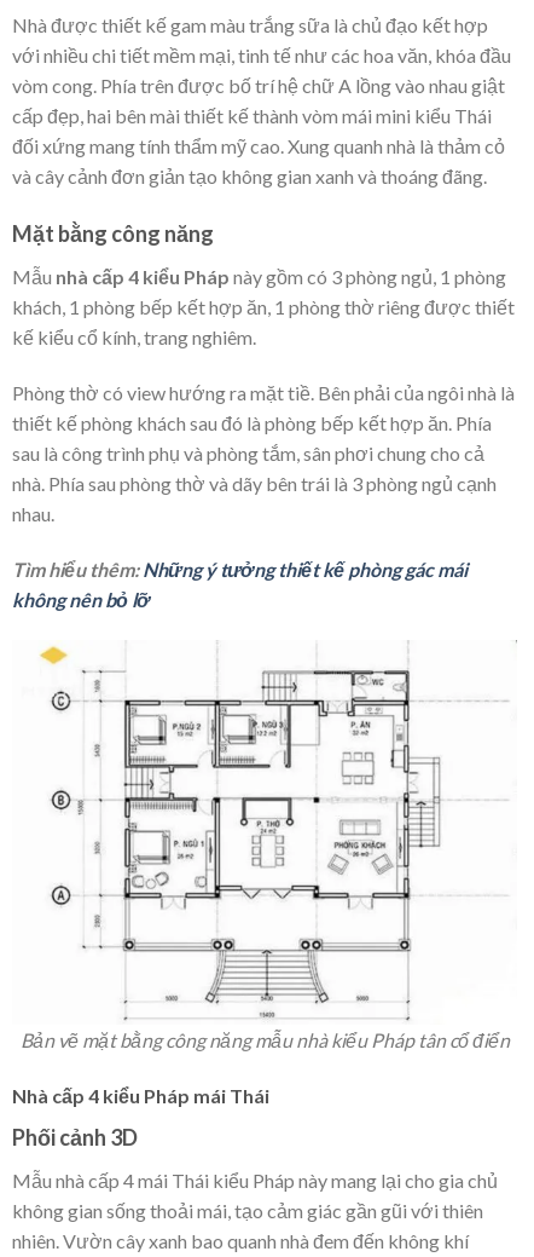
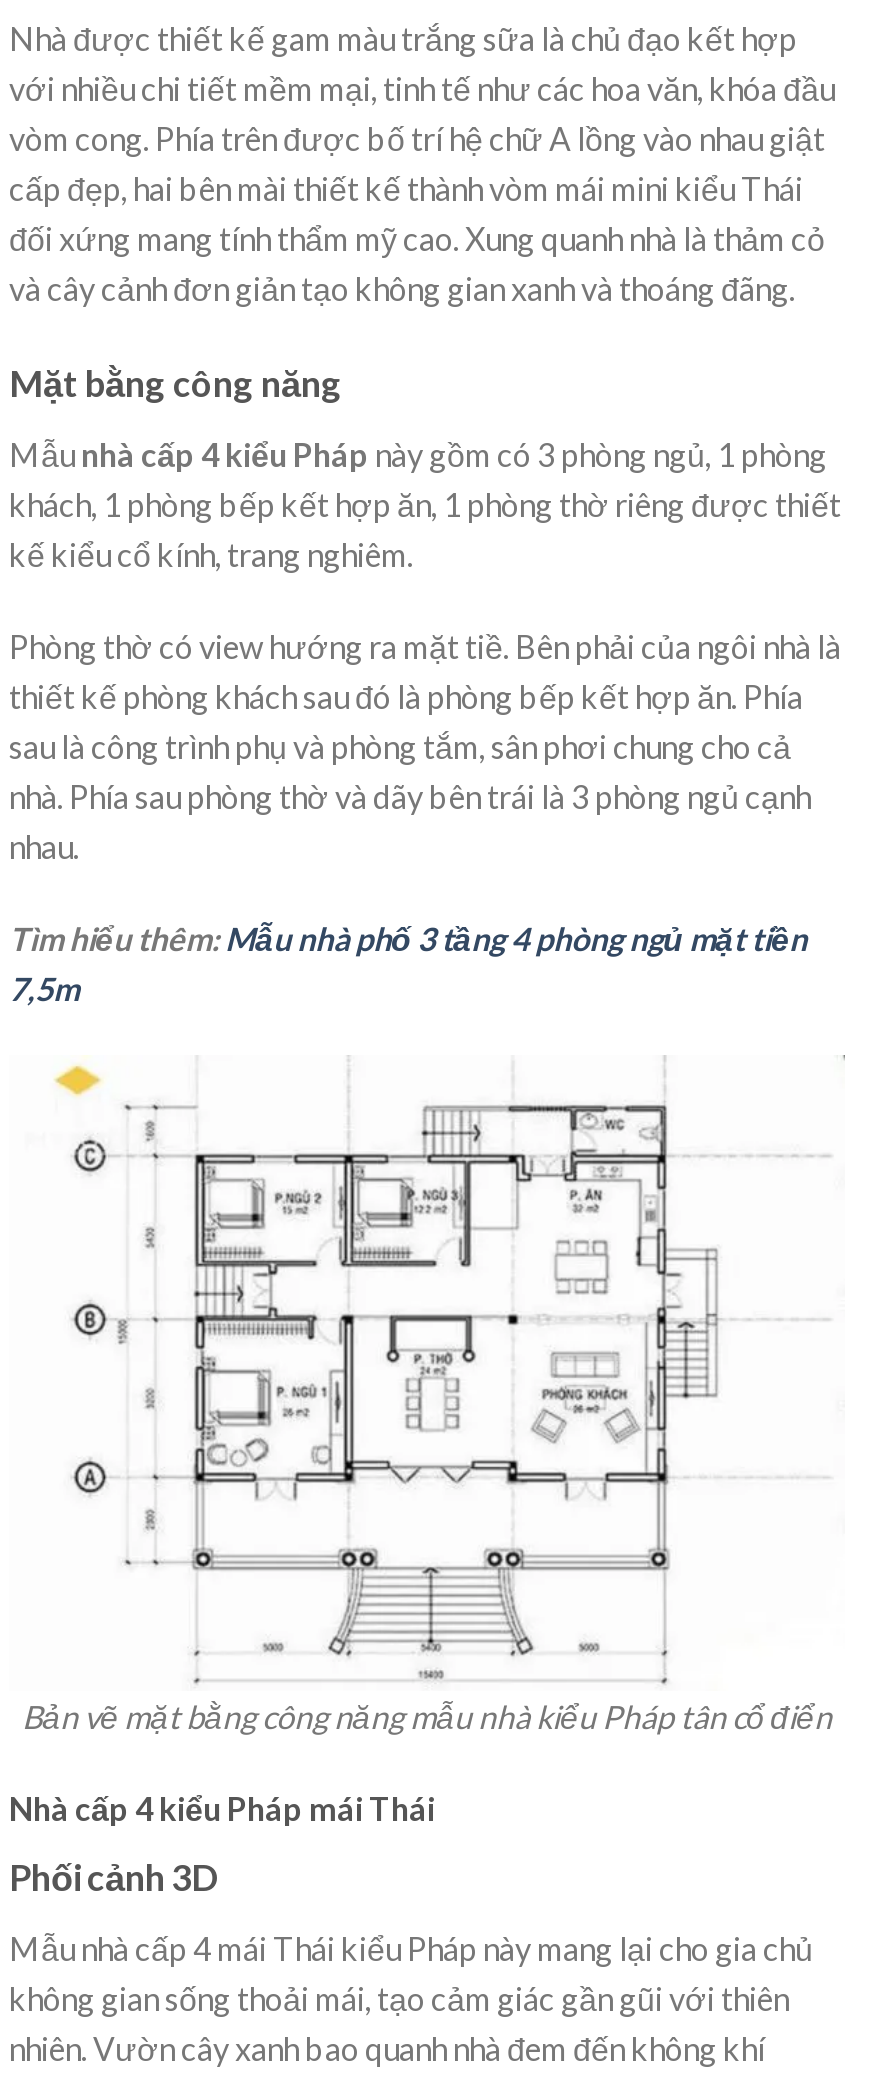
[12,557,468,611] Tìm hiểu thêm: Những ý tưởng thiết kế phòng gác mái | không nên bỏ lỡ -> [9,918,807,1006] Tìm hiểu thêm: Mẫu nhà phố 3 tầng 4 phòng ngủ mặt tiền | 7,5m

